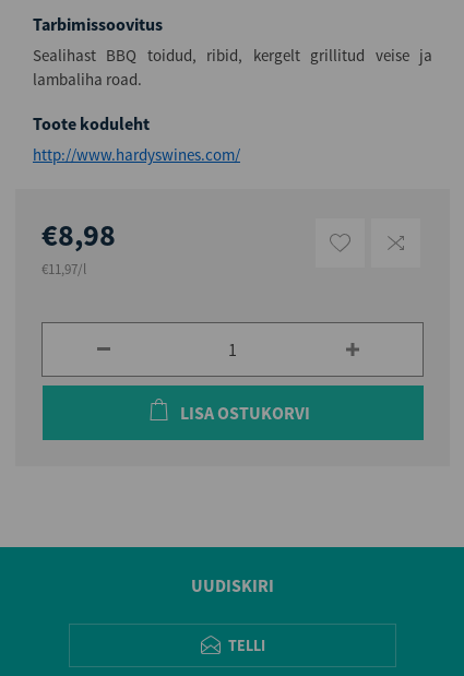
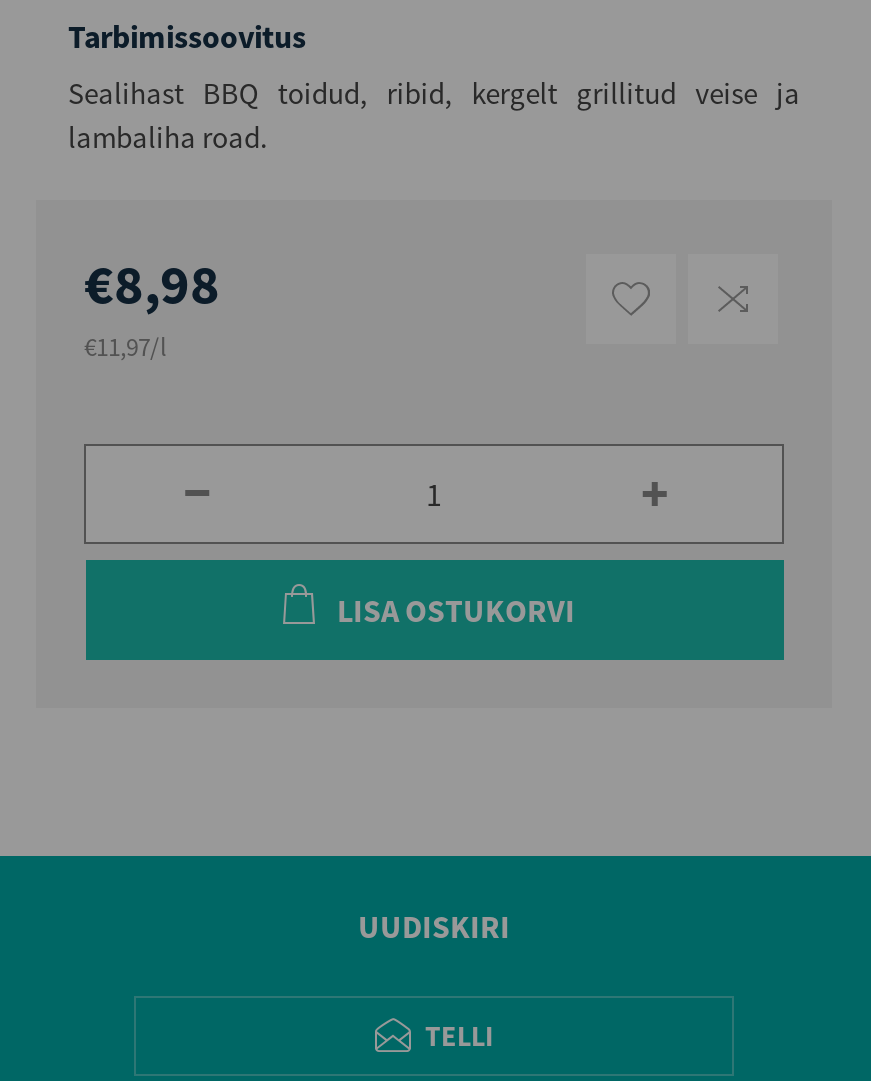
[33,113,240,165] Toote koduleht | http://www.hardyswines.com/ -> none

